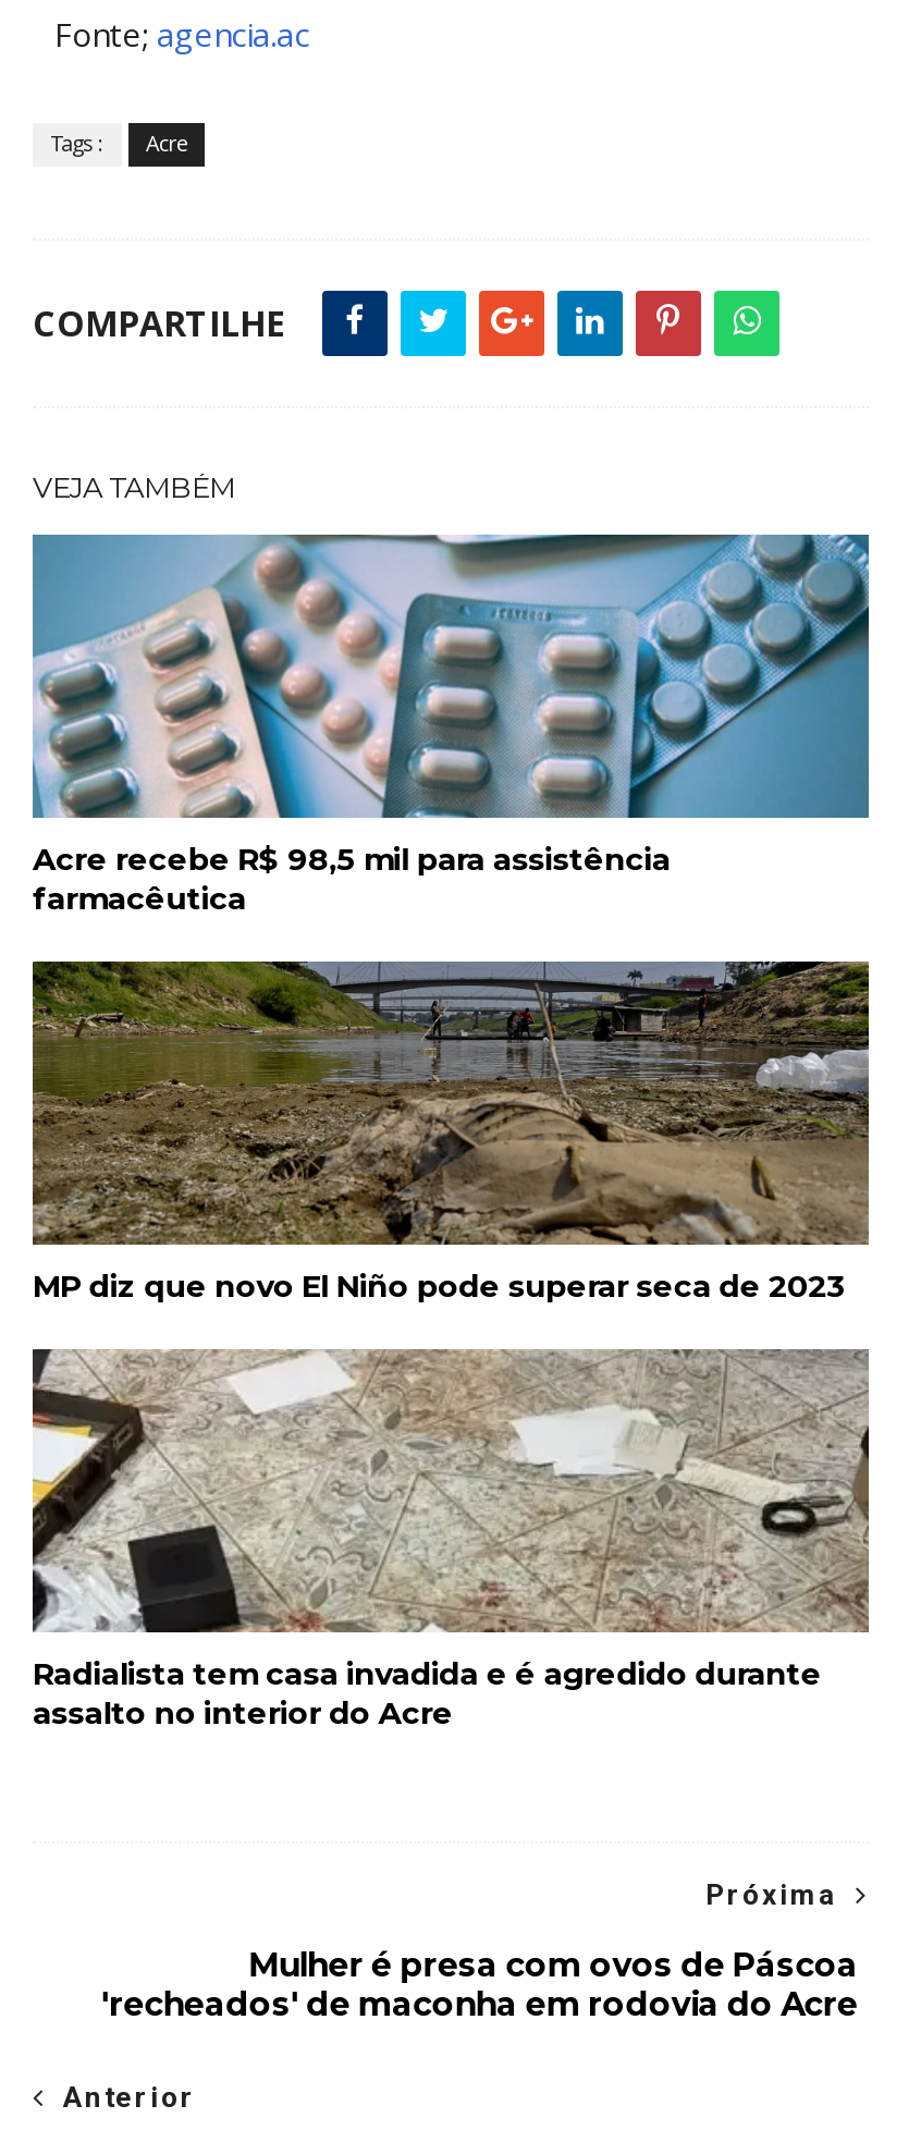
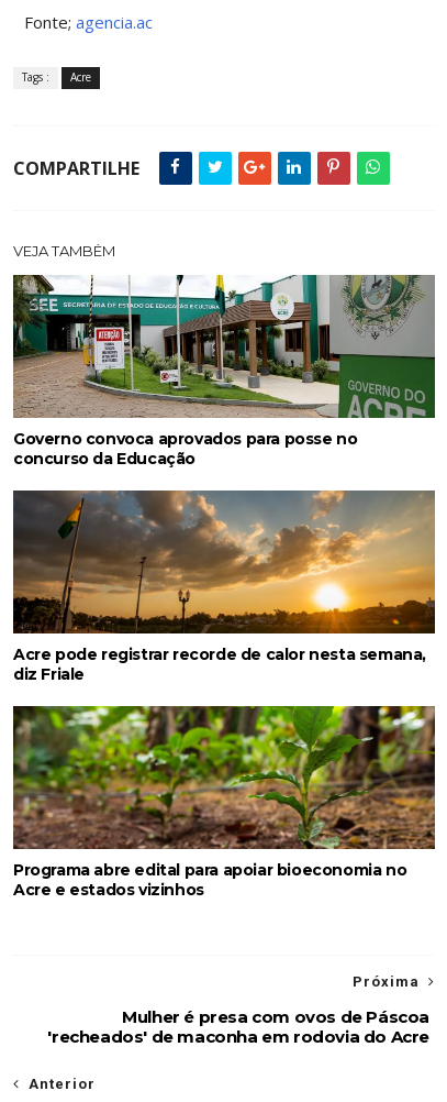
[30,532,871,918] [image] | Acre recebe R$ 98,5 mil para assistência | farmacêutica -> [12,274,436,469] [image] | Governo convoca aprovados para posse no | concurso da Educação
[30,959,871,1306] [image] | MP diz que novo El Niño pode superar seca de 2023 -> [13,489,436,684] [image] | Acre pode registrar recorde de calor nesta semana, | diz Friale
[30,1347,869,1733] [image] | Radialista tem casa invadida e é agredido durante | assalto no interior do Acre -> [12,705,435,900] [image] | Programa abre edital para apoiar bioeconomia no | Acre e estados vizinhos

